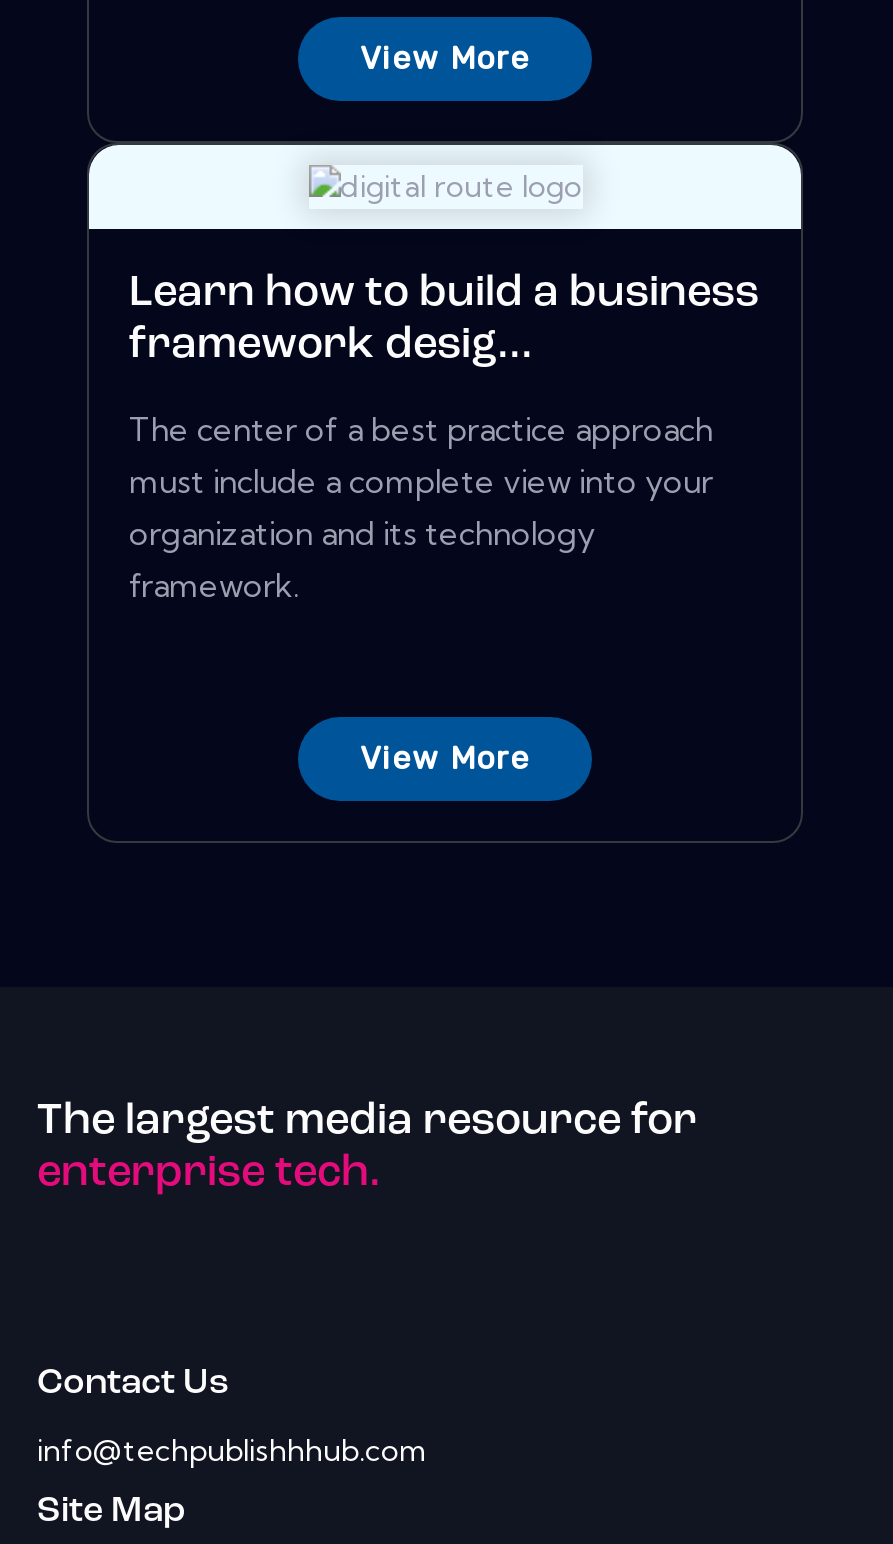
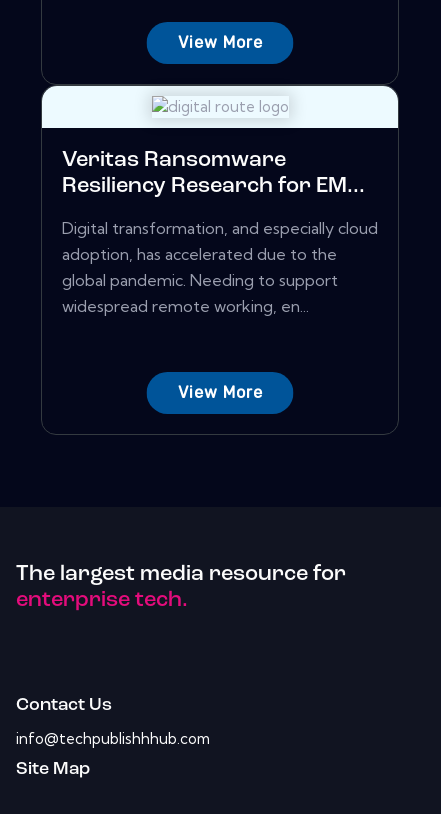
[129,271,759,369] Learn how to build a business | framework desig... -> [62,149,365,198] Veritas Ransomware | Resiliency Research for EM...
[129,409,713,605] The center of a best practice approach | must include a complete view into your | organization and its technology | framework. -> [62,218,378,316] Digital transformation, and especially cloud | adoption, has accelerated due to the | global pandemic. Needing to support | widespread remote working, en...

